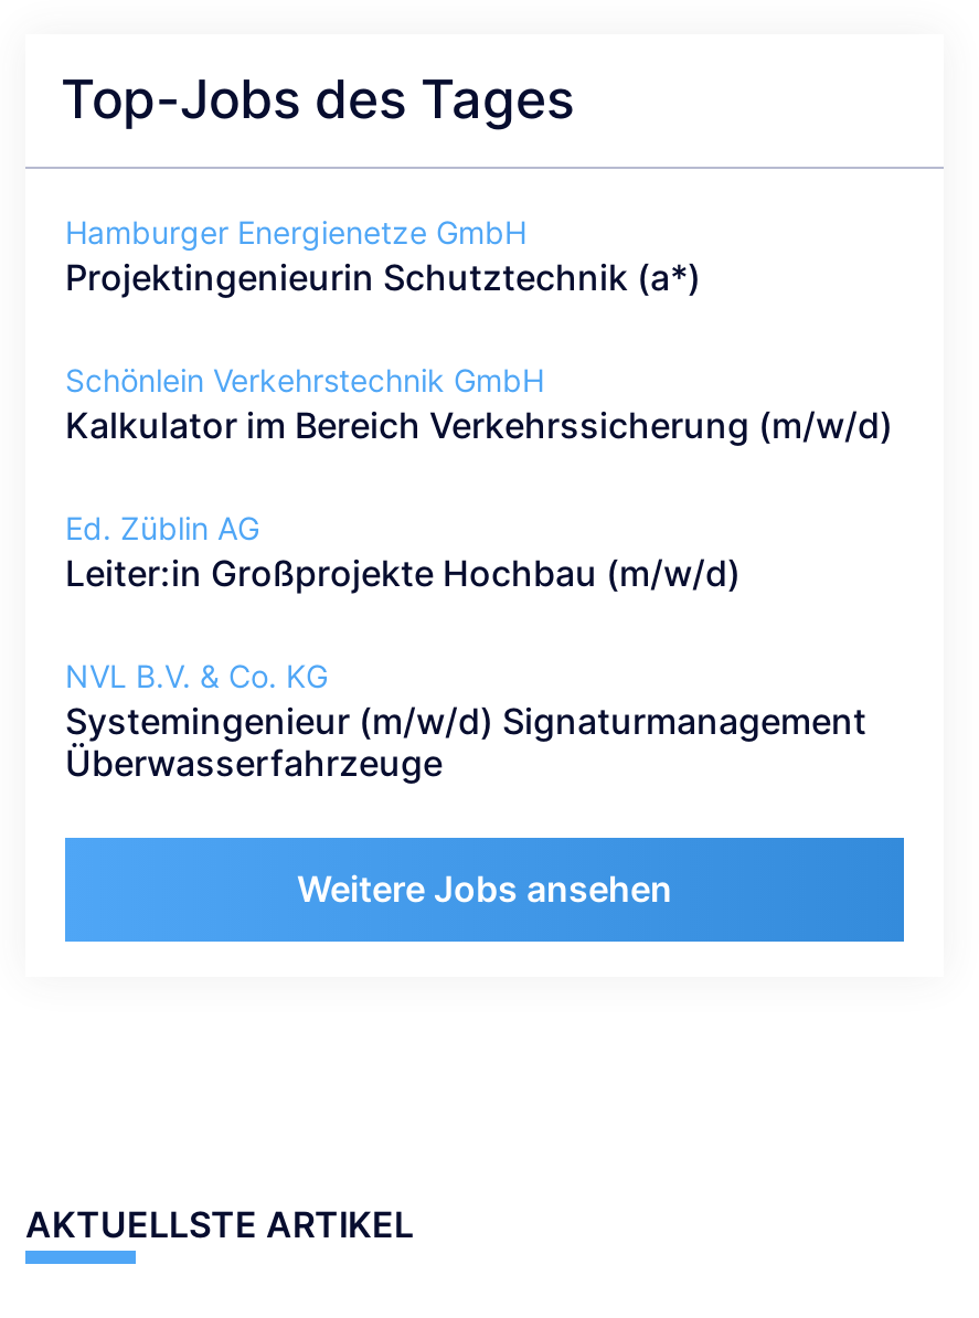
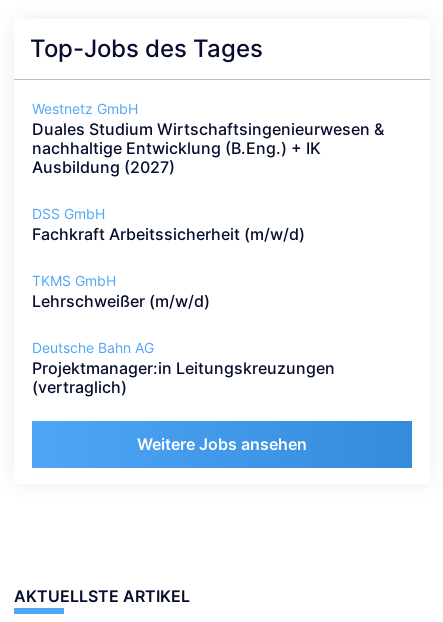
[65,213,701,299] Hamburger Energienetze GmbH | Projektingenieurin Schutztechnik (a*) -> [32,100,384,177] Westnetz GmbH | Duales Studium Wirtschaftsingenieurwesen & | nachhaltige Entwicklung (B.Eng.) + IK | Ausbildung (2027)
[65,361,893,447] Schönlein Verkehrstechnik GmbH | Kalkulator im Bereich Verkehrssicherung (m/w/d) -> [32,205,305,244] DSS GmbH | Fachkraft Arbeitssicherheit (m/w/d)
[65,508,741,595] Ed. Züblin AG | Leiter:in Großprojekte Hochbau (m/w/d) -> [32,272,210,311] TKMS GmbH | Lehrschweißer (m/w/d)
[65,656,866,784] NVL B.V. & Co. KG | Systemingenieur (m/w/d) Signaturmanagement | Überwasserfahrzeuge -> [32,339,335,397] Deutsche Bahn AG | Projektmanager:in Leitungskreuzungen | (vertraglich)

